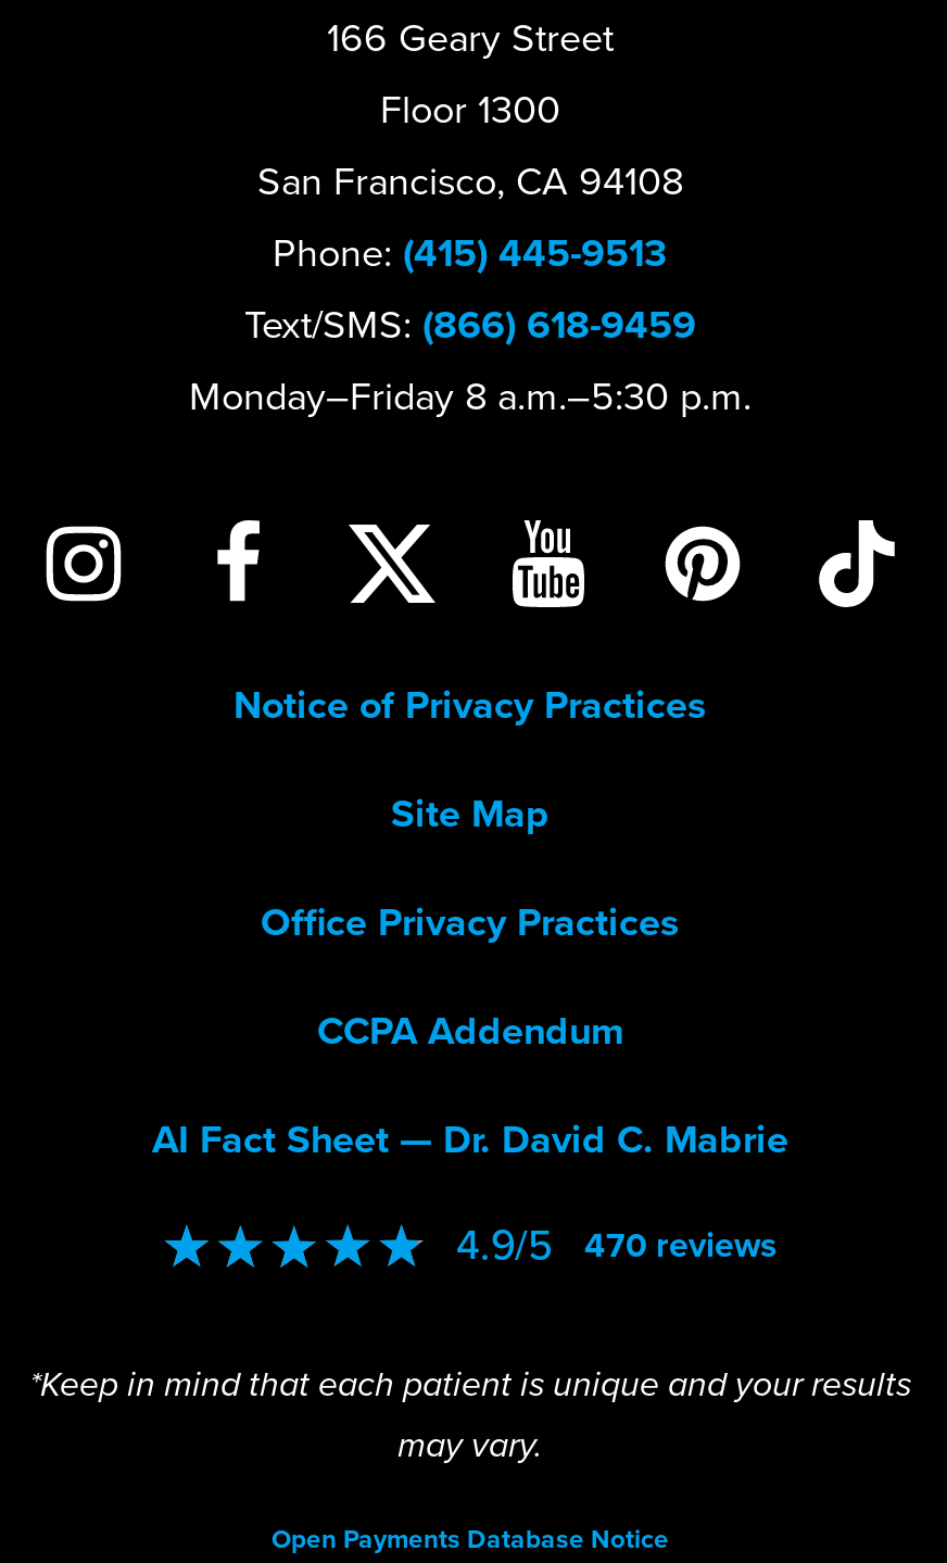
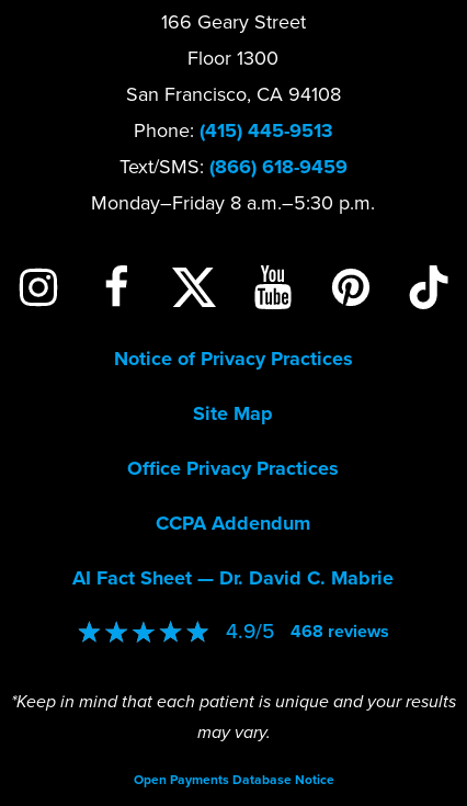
[456,1220,778,1270] 4.9/5 470 reviews -> [226,619,389,644] 4.9/5 468 reviews

